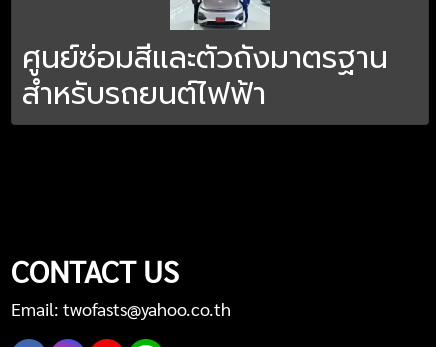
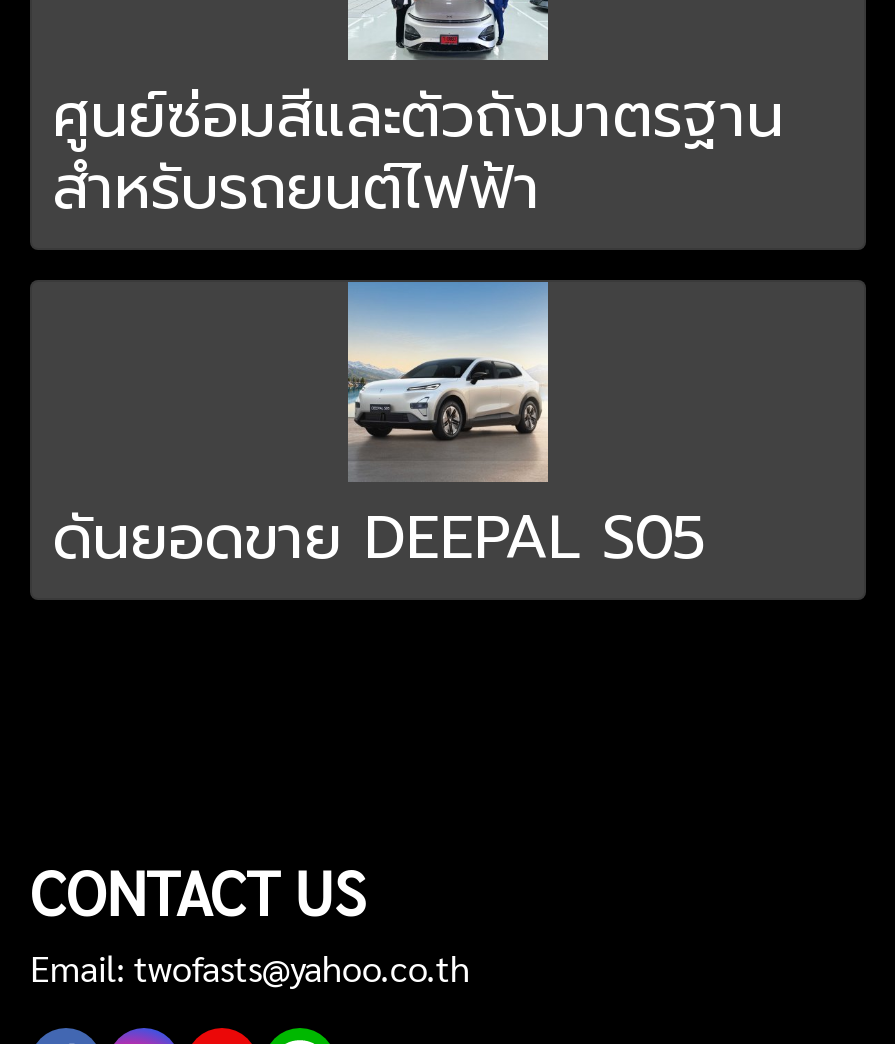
none -> [52,280,706,584] [image] | ดันยอดขาย DEEPAL S05

